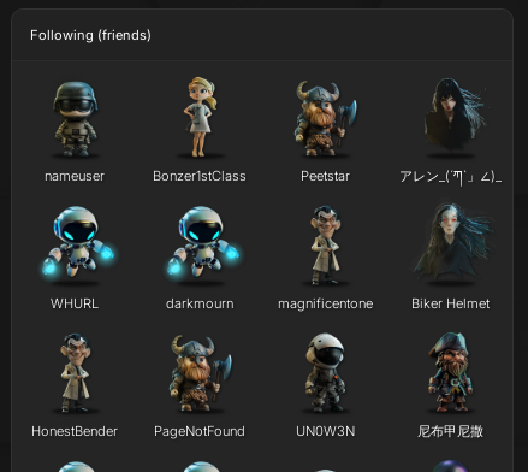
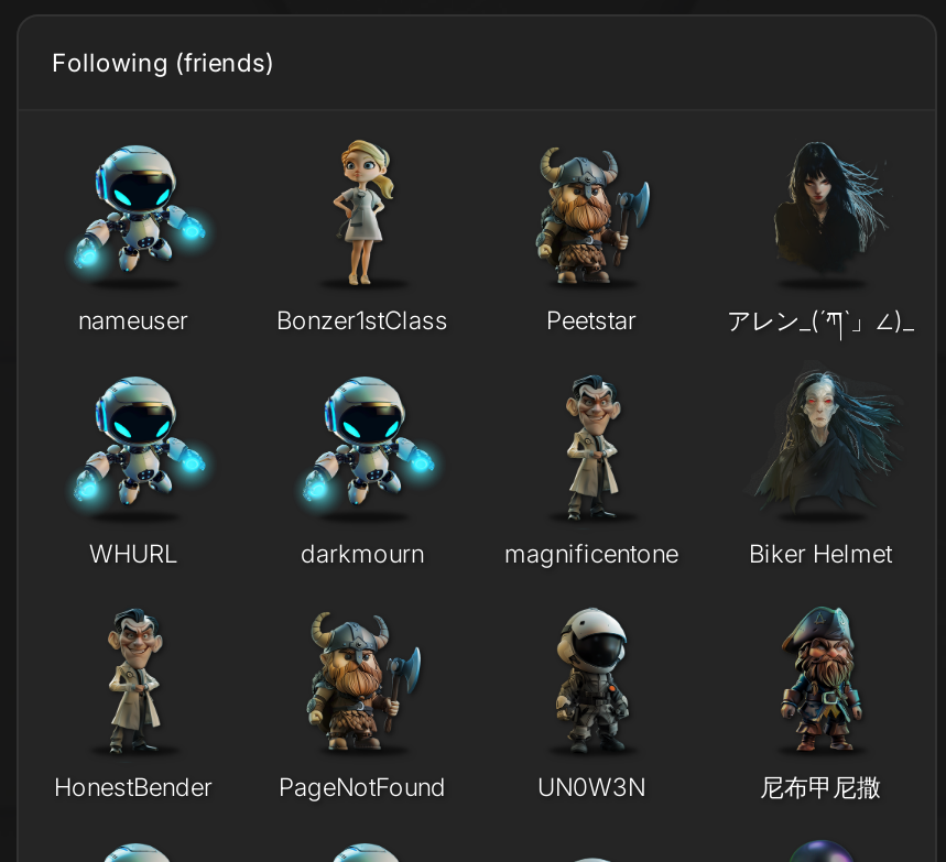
[41,81,117,155] [image] -> [69,144,213,281] [image]

